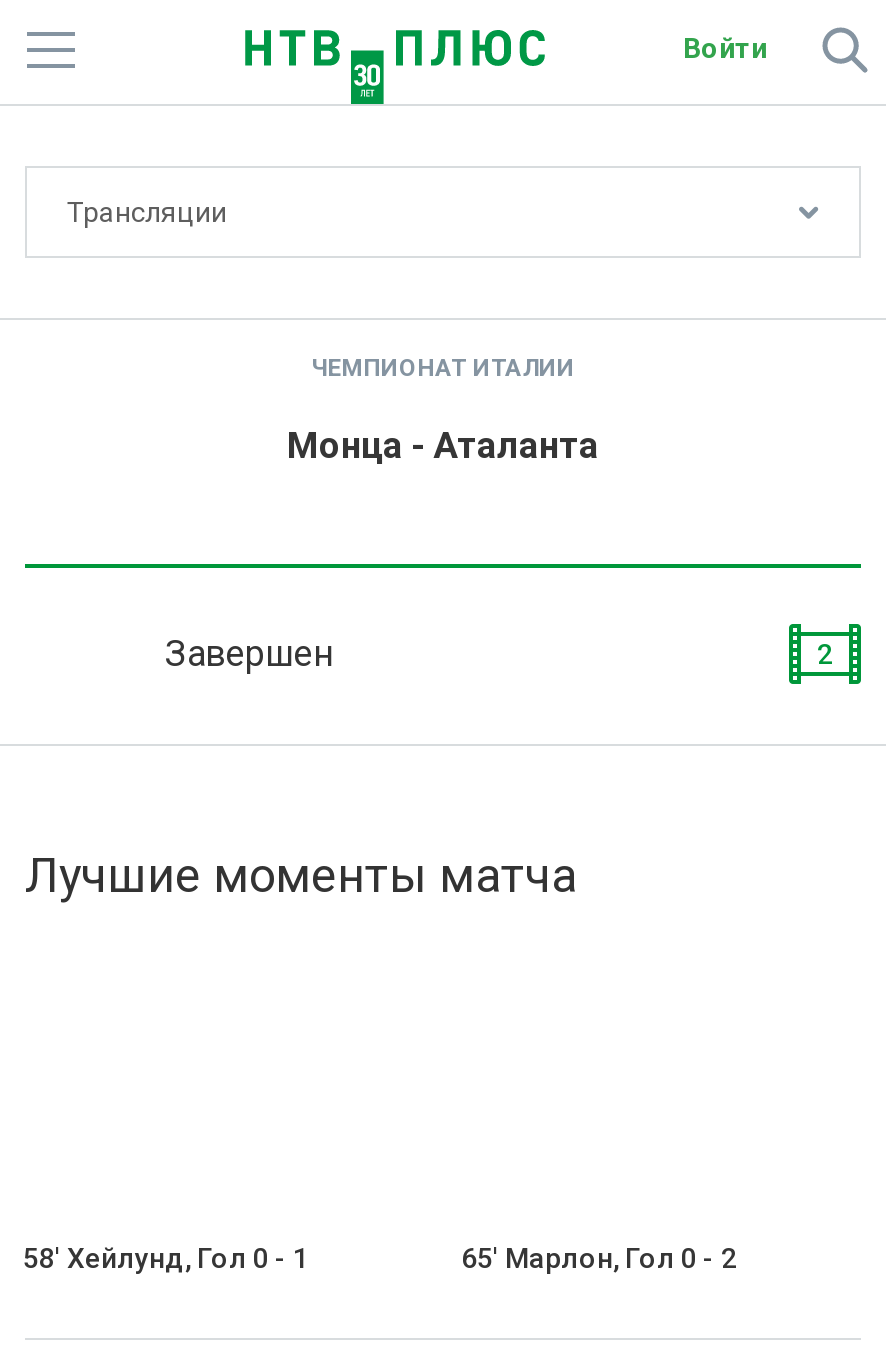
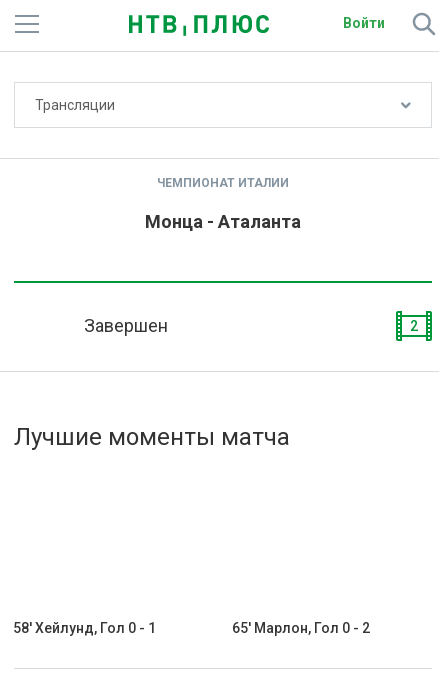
[243,28,547,106] [image] -> [124,14,274,51] [image]

